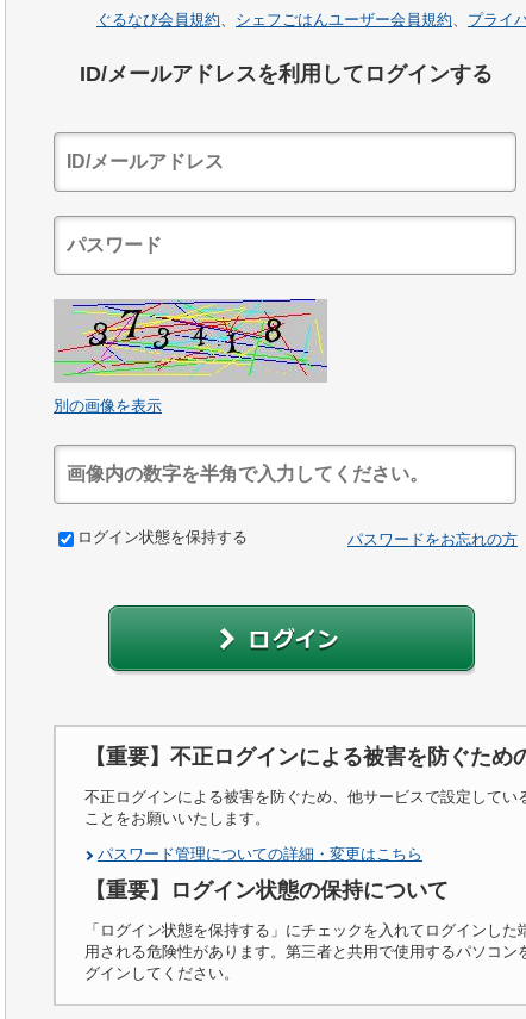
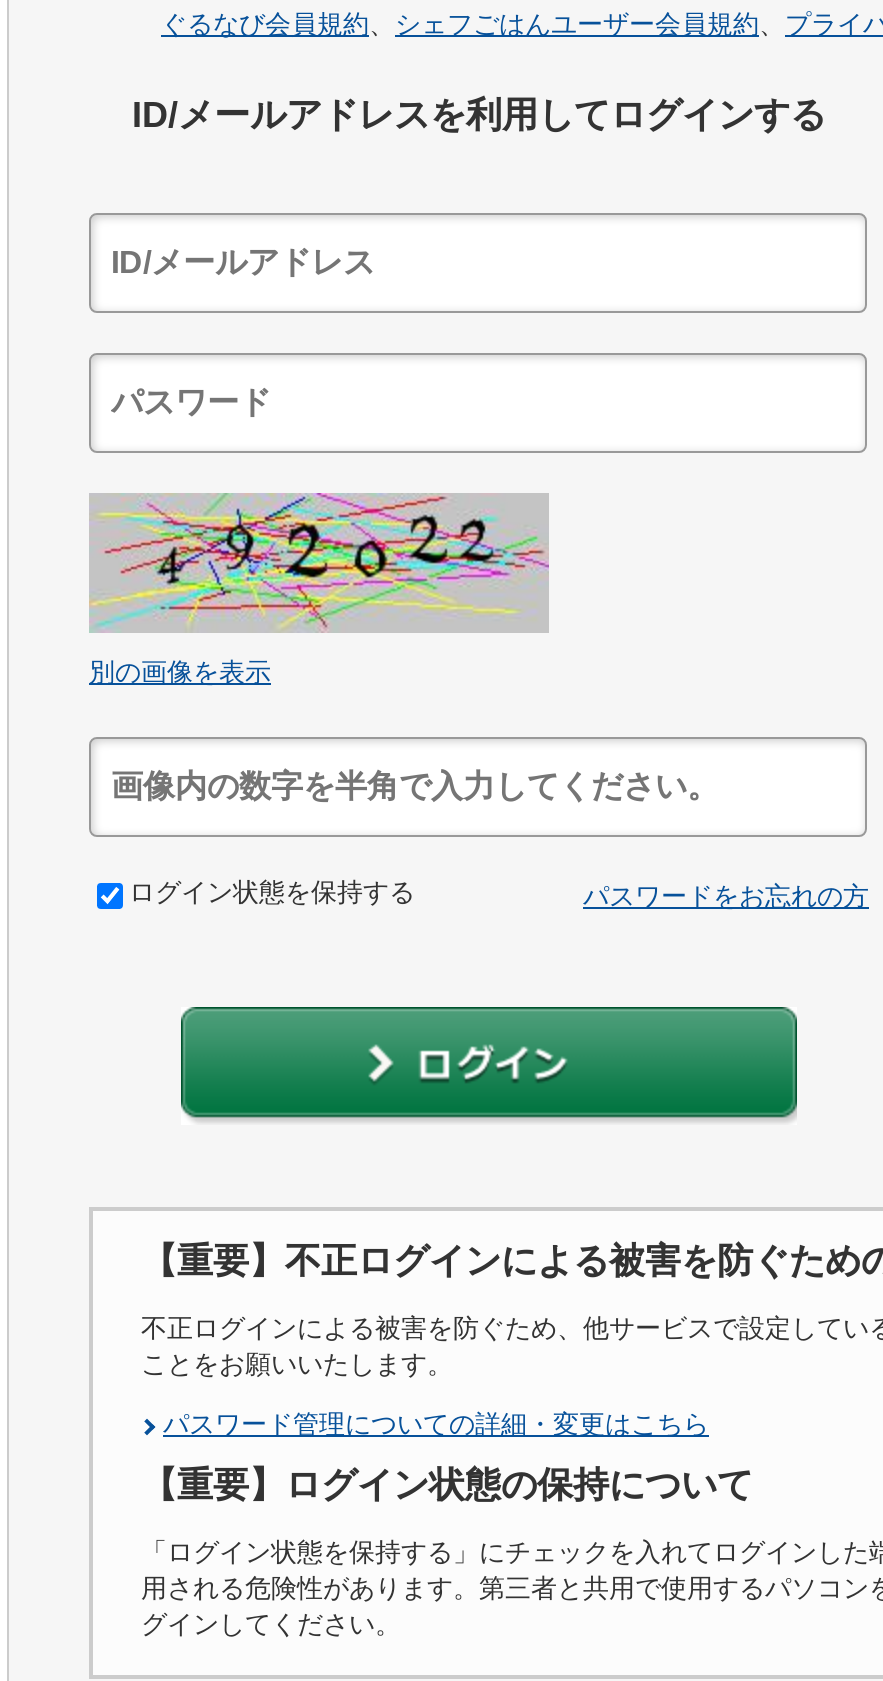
[55,298,327,378] [image] -> [93,493,547,627] [image]

